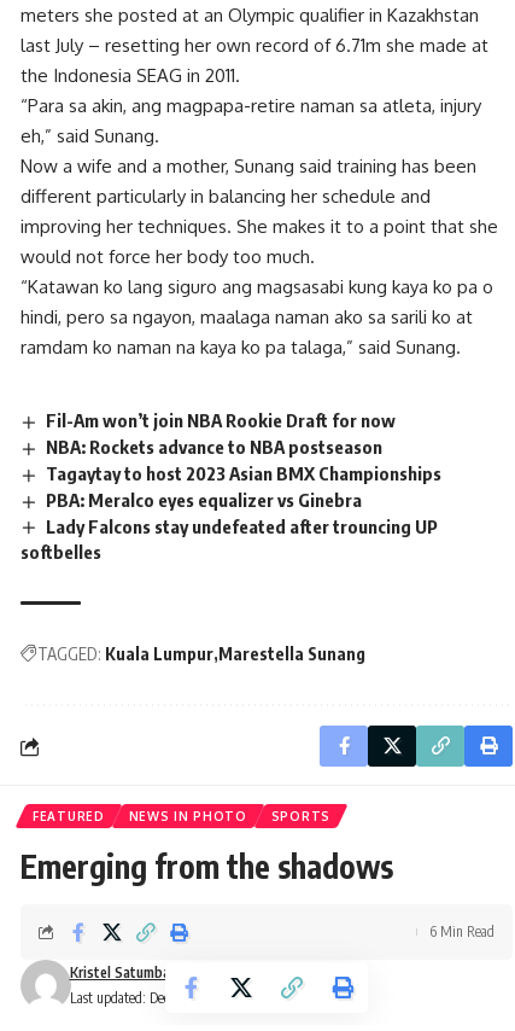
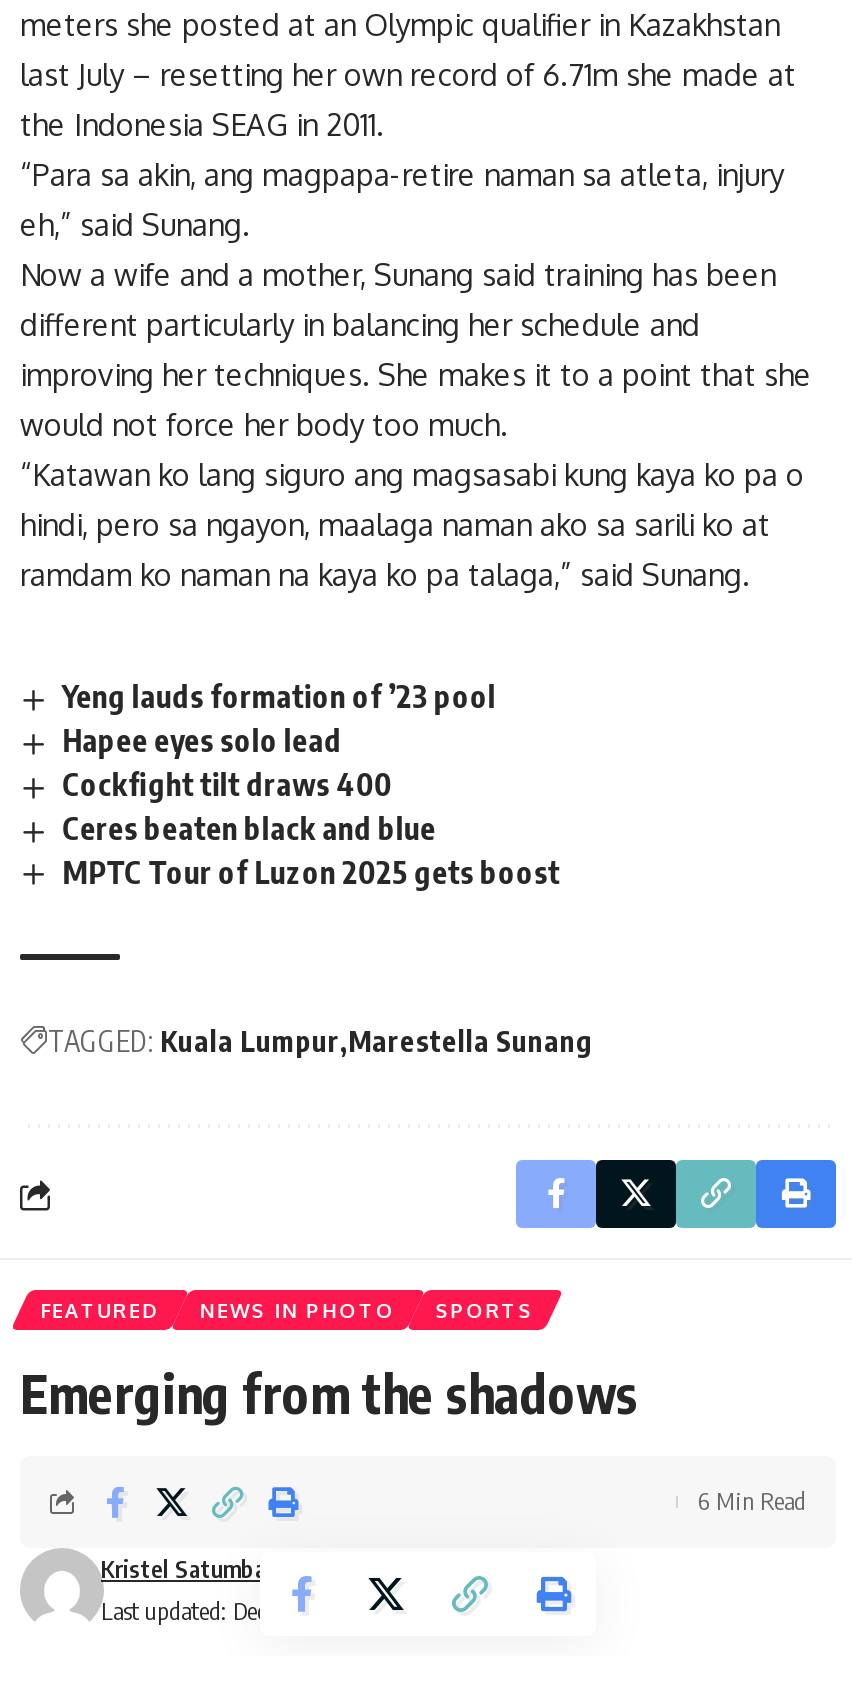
[21,409,442,563] Fil-Am won’t join NBA Rookie Draft for now | NBA: Rockets advance to NBA postseason | Tagaytay to host 2023 Asian BMX Championships | PBA: Meralco eyes equalizer vs Ginebra | Lady Falcons stay undefeated after trouncing UP | softbelles -> [62,678,560,889] Yeng lauds formation of ’23 pool | Hapee eyes solo lead | Cockfight tilt draws 400 | Ceres beaten black and blue | MPTC Tour of Luzon 2025 gets boost

